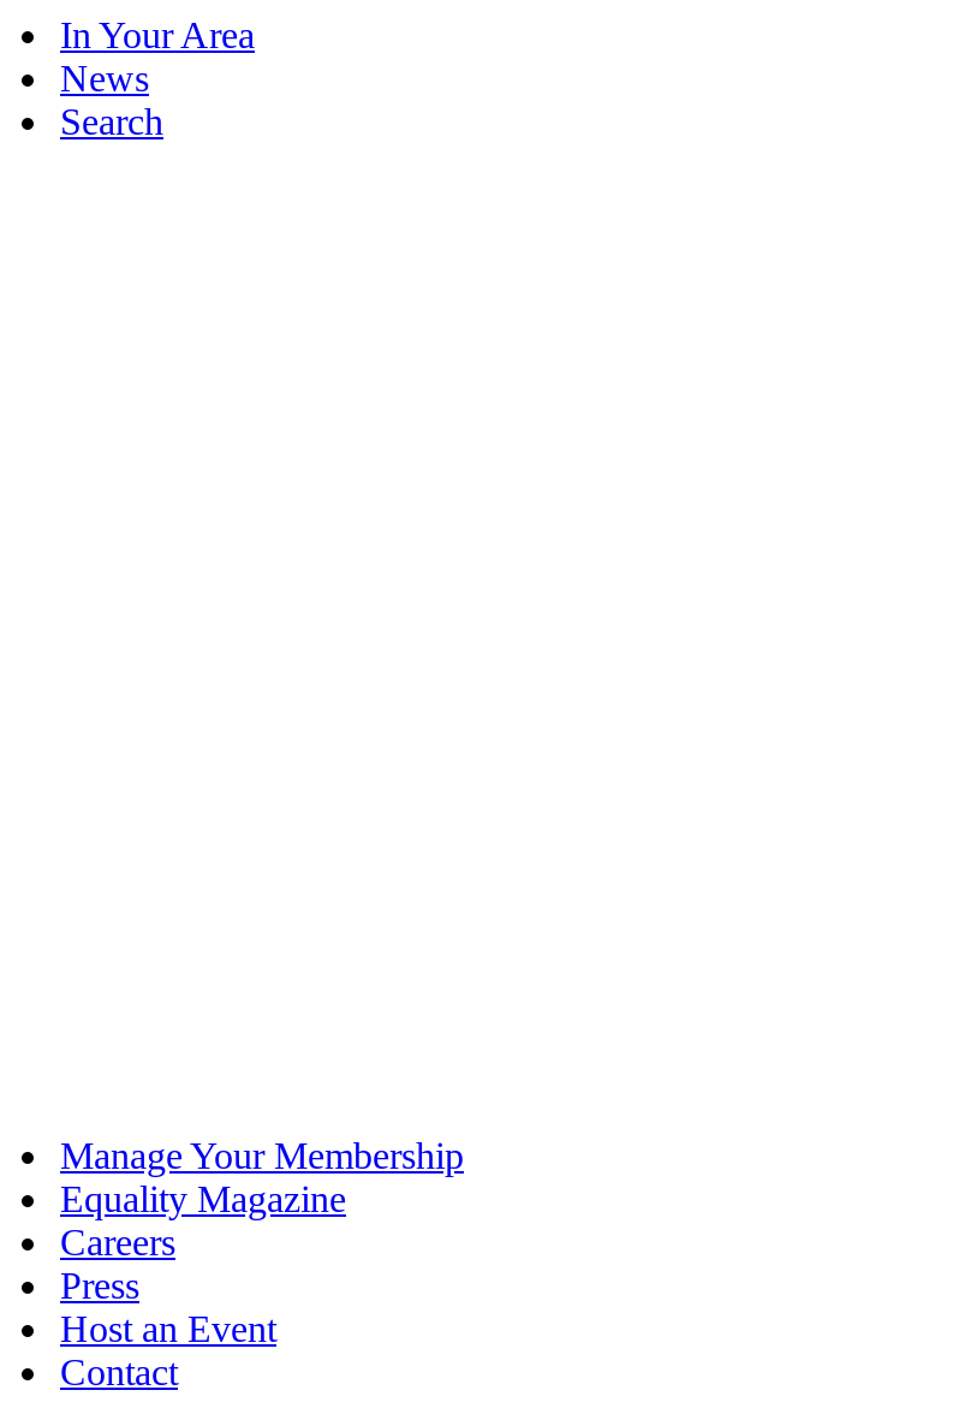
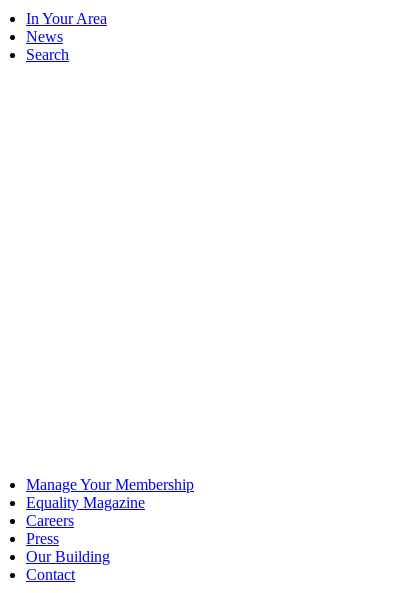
[60,1309,276,1350] Host an Event -> [26,548,110,565] Our Building

